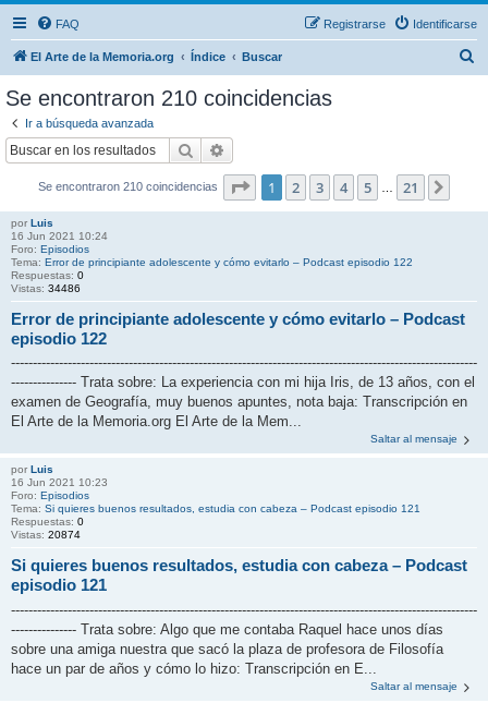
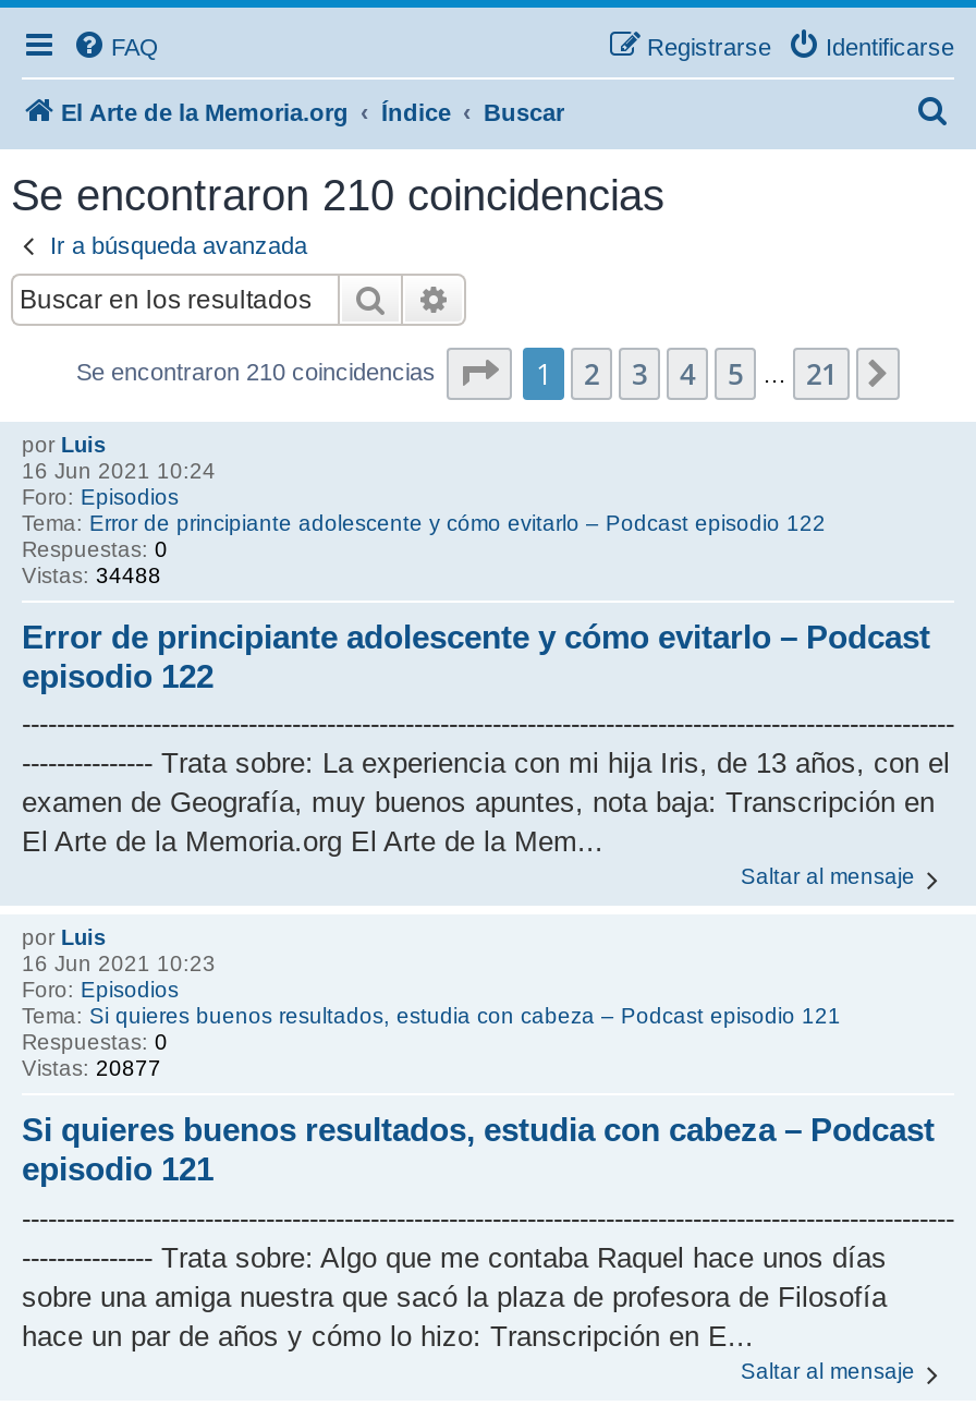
[11,282,81,294] Vistas: 34486 -> [22,562,161,586] Vistas: 34488
[11,529,81,541] Vistas: 20874 -> [22,1056,161,1080] Vistas: 20877

